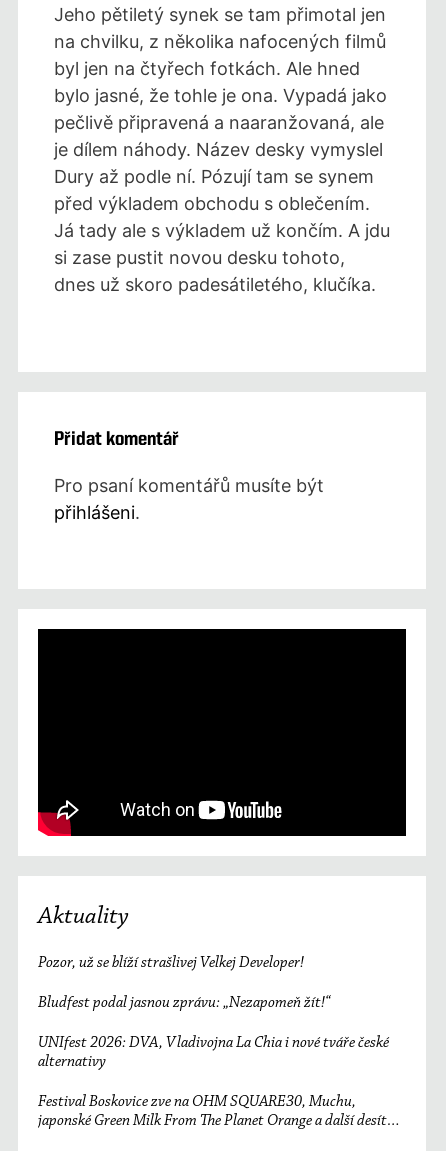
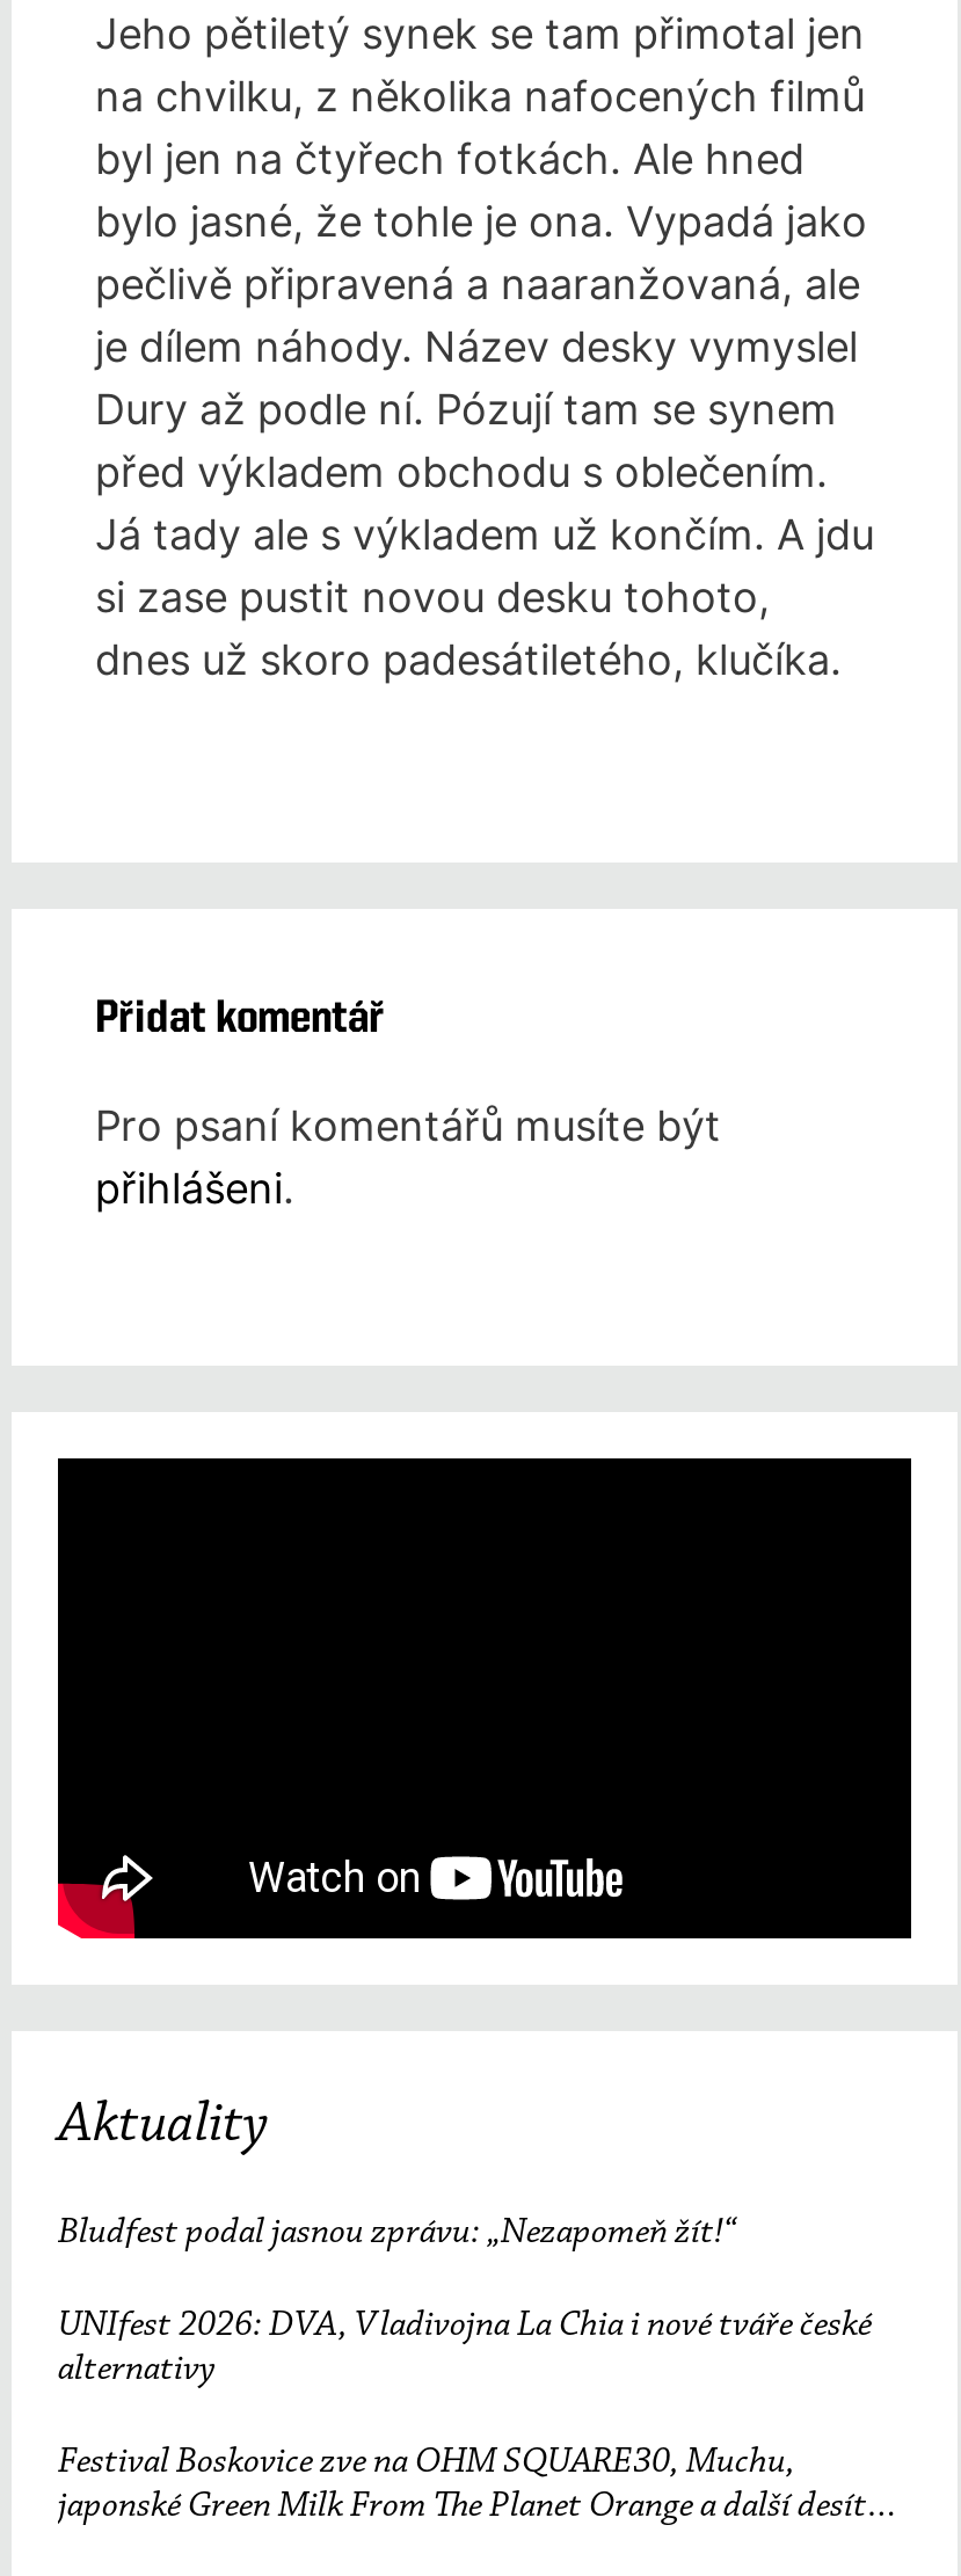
[38,955,304,971] Pozor, už se blíží strašlivej Velkej Developer! -> none

